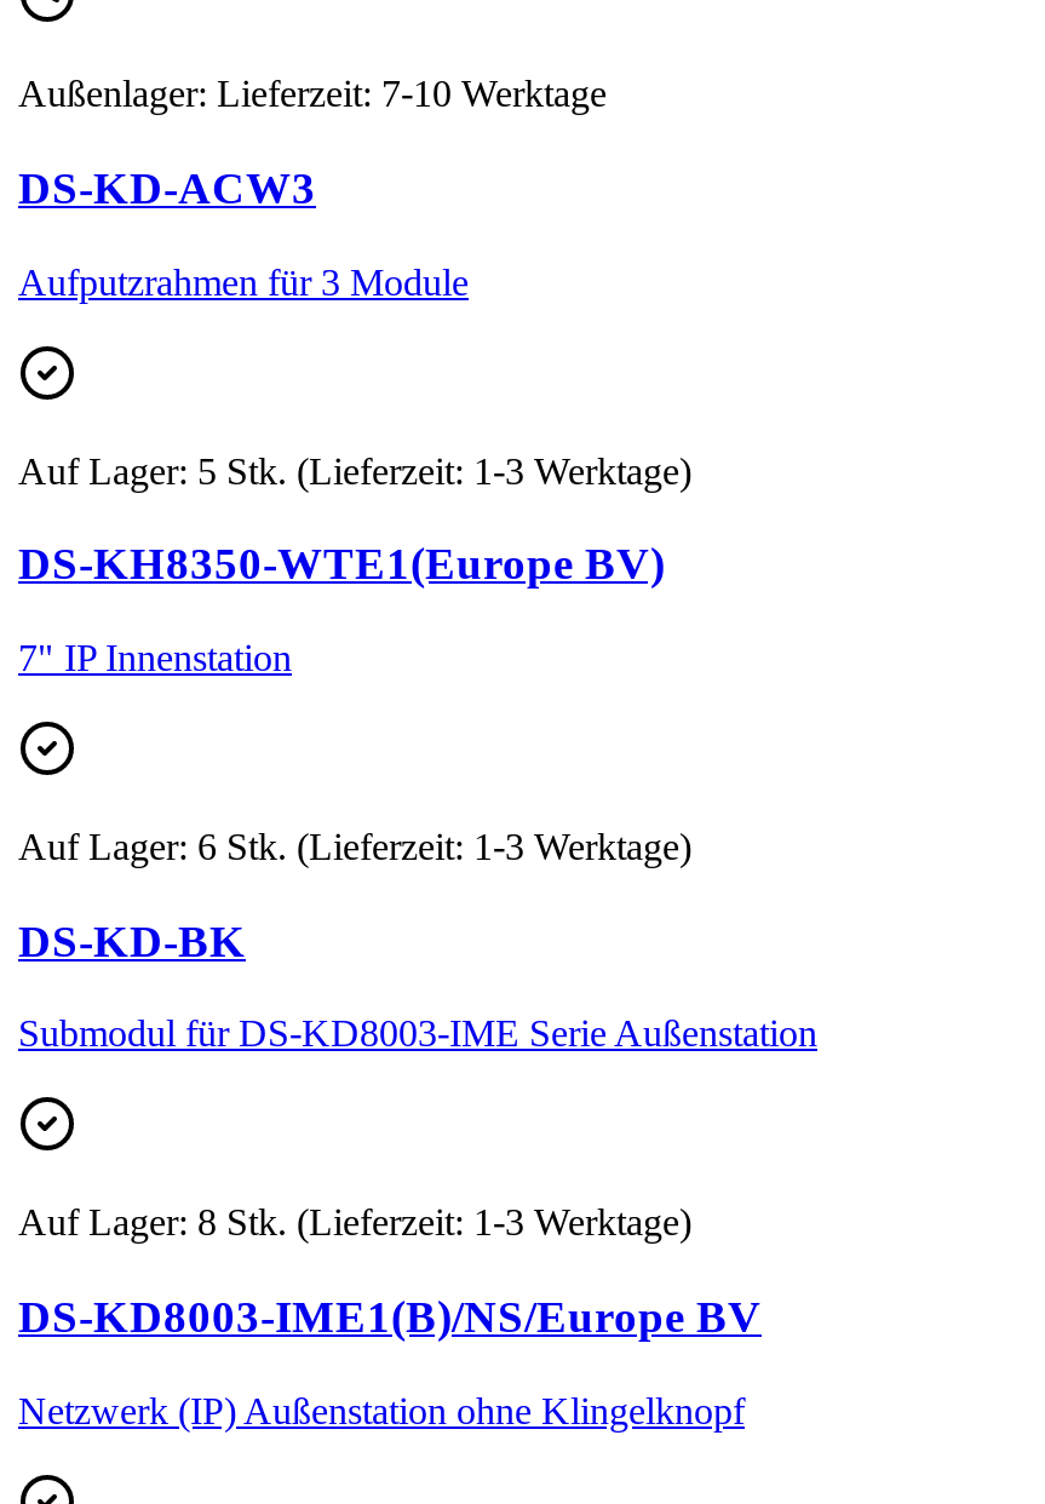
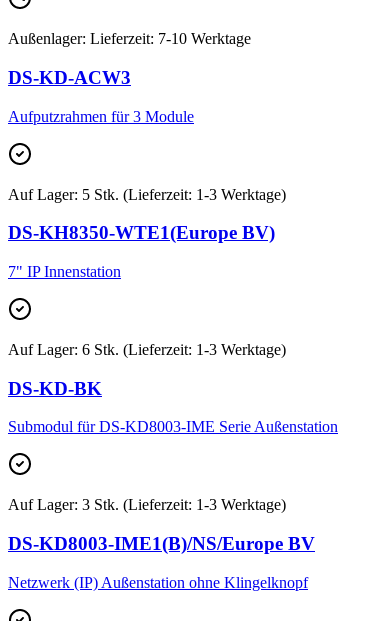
[18,1202,691,1243] Auf Lager: 8 Stk. (Lieferzeit: 1-3 Werktage) -> [8,496,286,513] Auf Lager: 3 Stk. (Lieferzeit: 1-3 Werktage)

